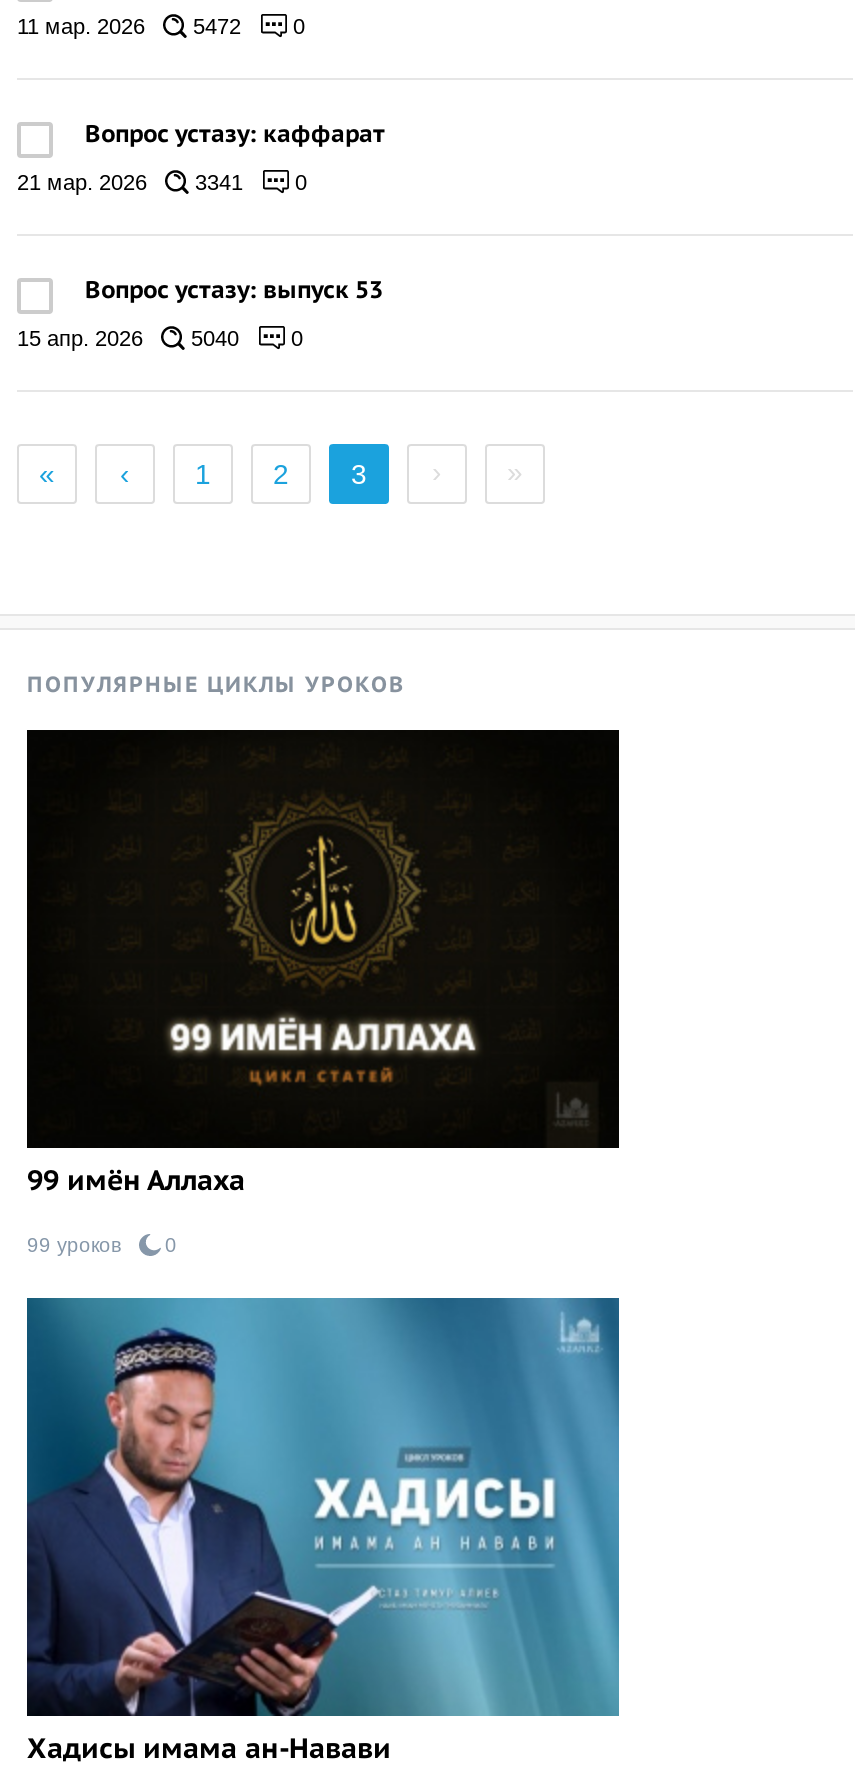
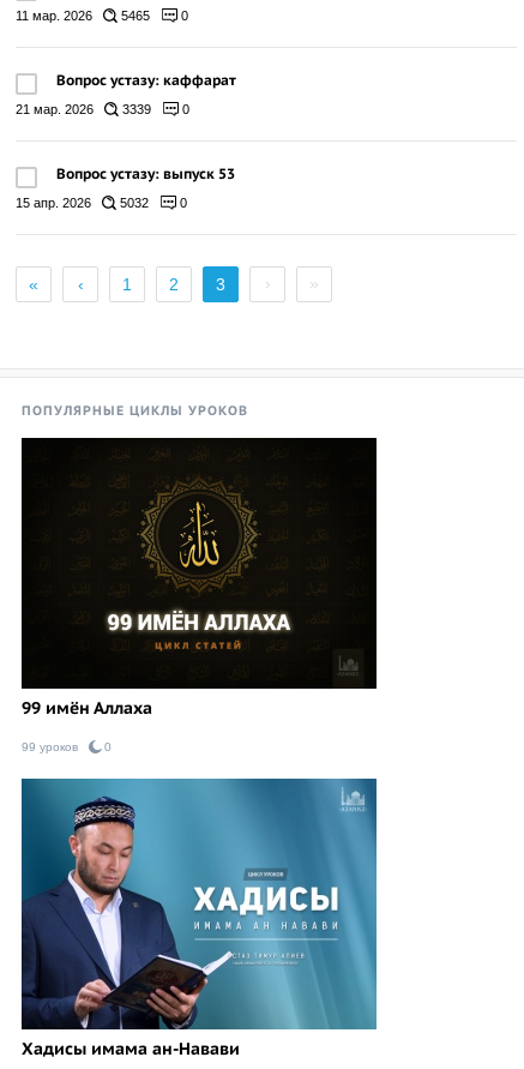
[187,13,241,37] 5472 -> [118,8,150,22] 5465
[189,169,243,193] 3341 -> [119,101,151,116] 3339
[185,325,239,349] 5040 -> [116,195,149,209] 5032

